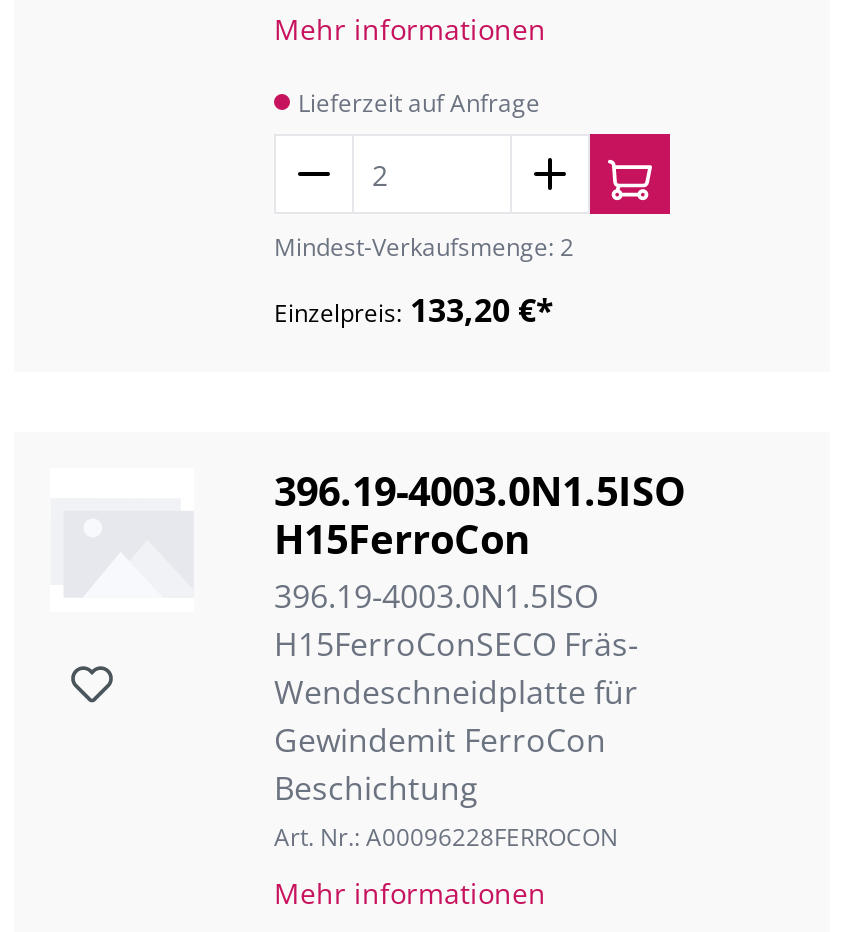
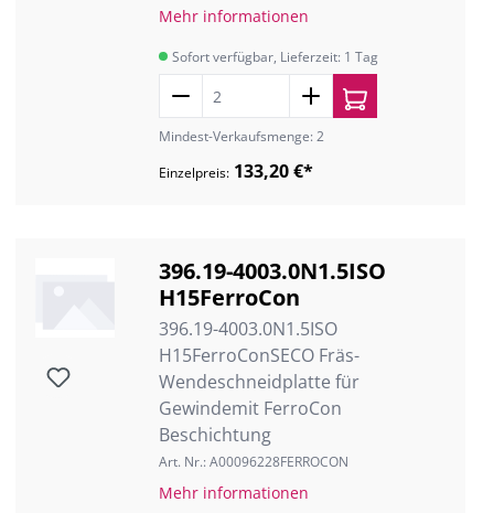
[298,86,540,120] Lieferzeit auf Anfrage -> [172,47,378,66] Sofort verfügbar, Lieferzeit: 1 Tag

